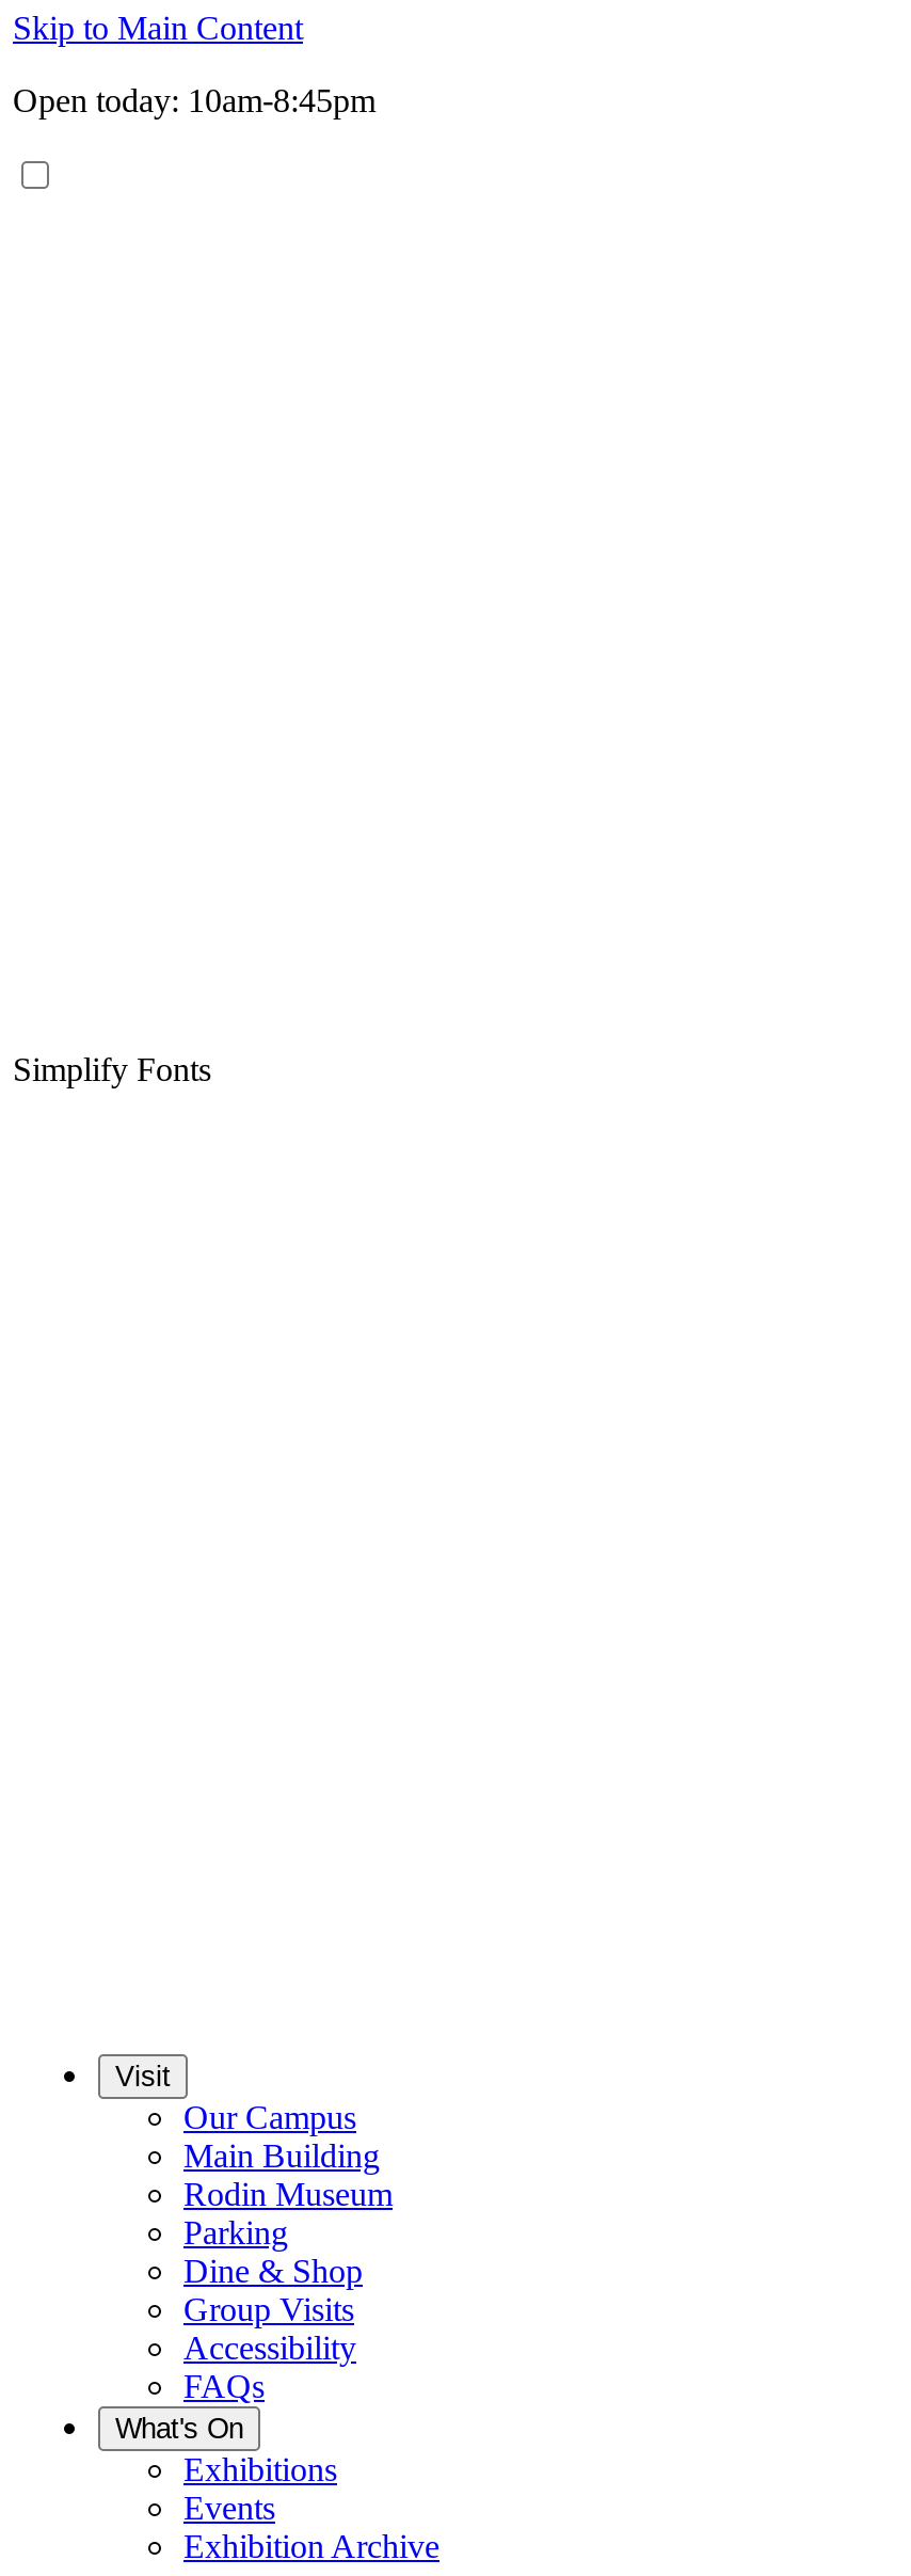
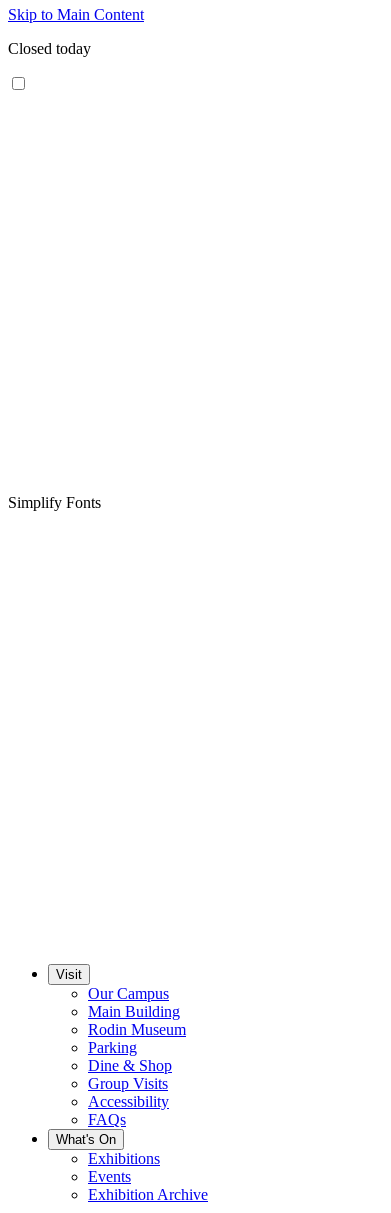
[13,82,375,118] Open today: 10am-8:45pm -> [8,40,91,57] Closed today

